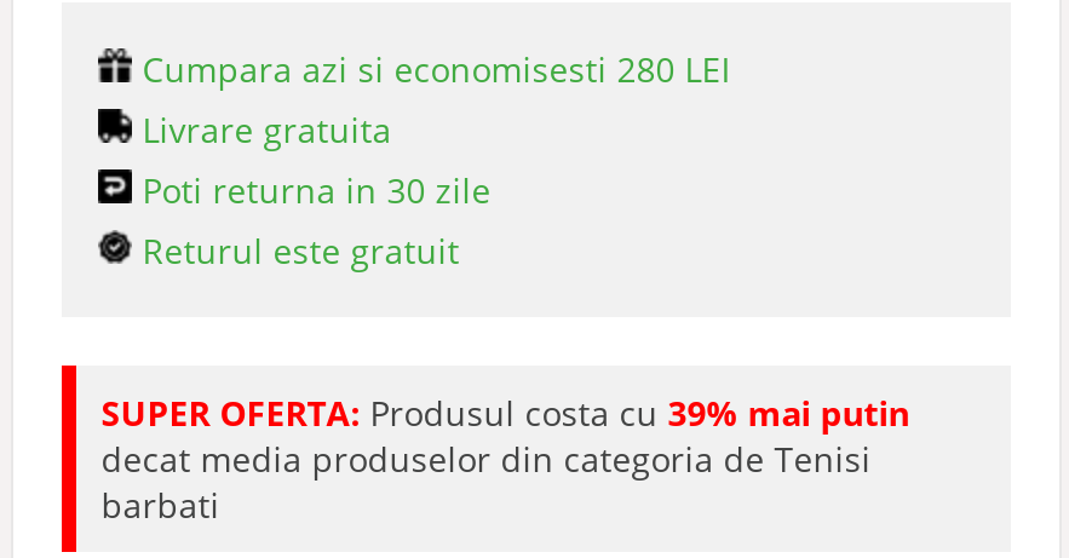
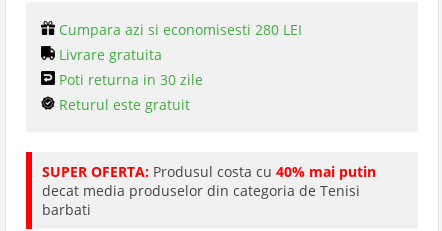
[101,390,910,436] SUPER OFERTA: Produsul costa cu 39% mai putin -> [42,162,376,181] SUPER OFERTA: Produsul costa cu 40% mai putin

